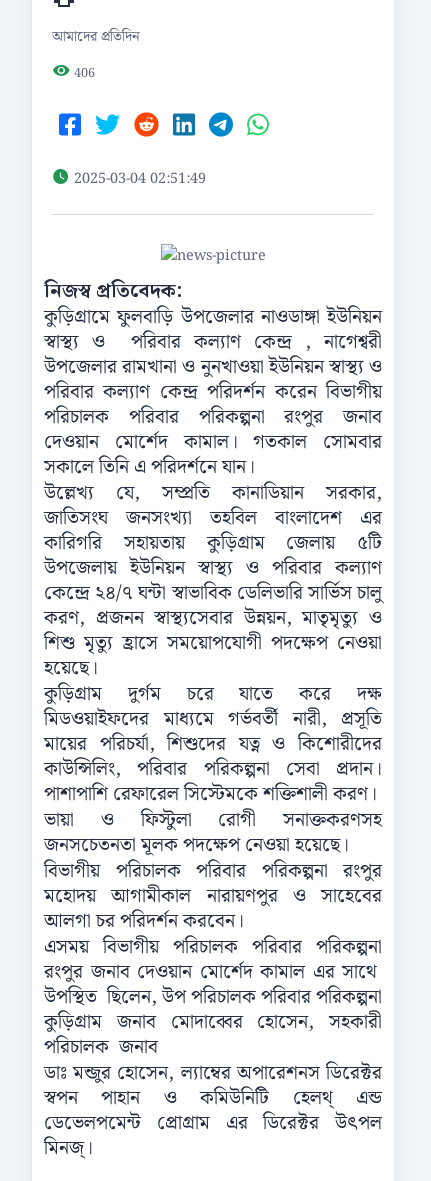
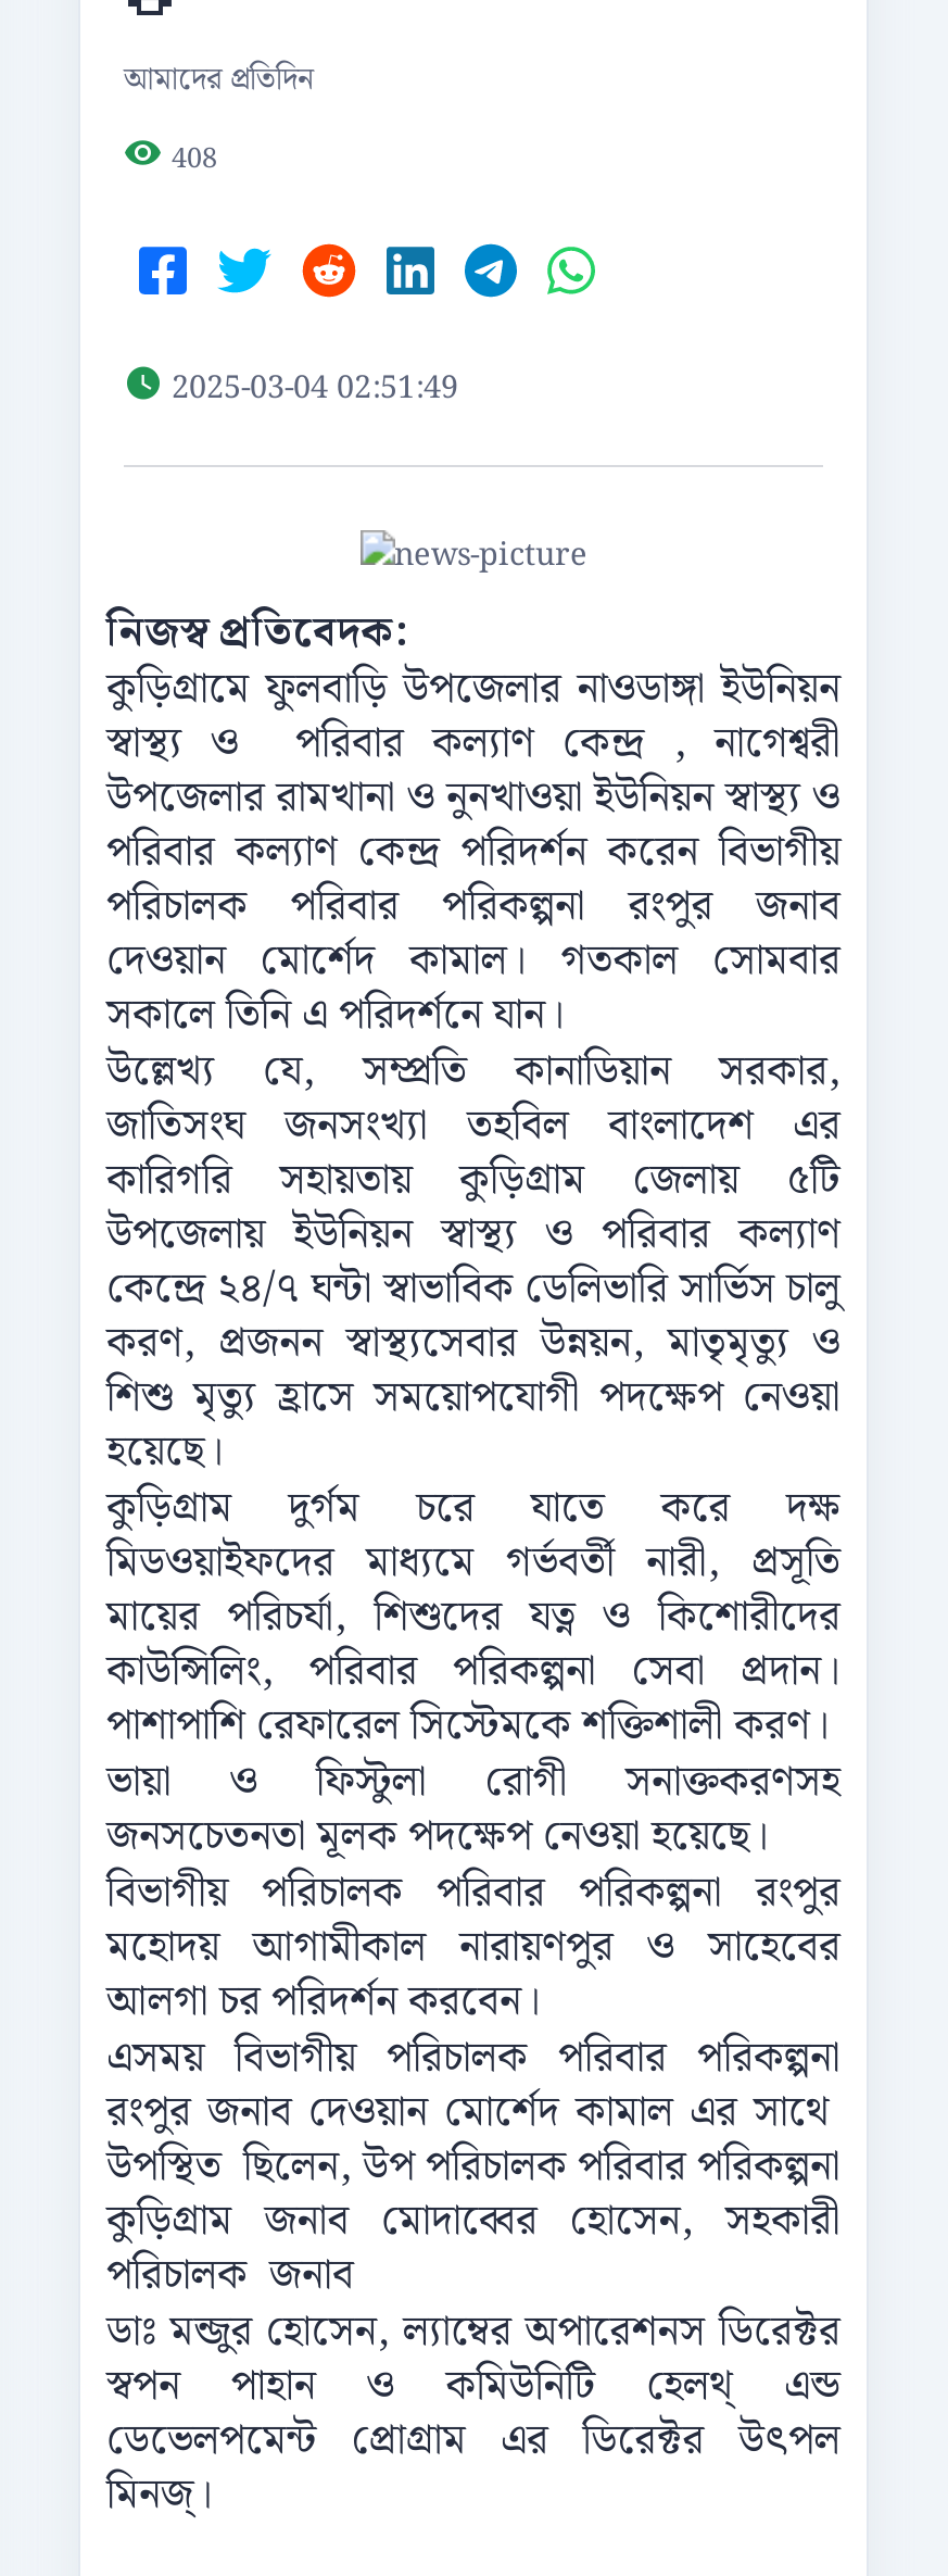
[74,63,95,83] 406 -> [172,137,217,180] 408

